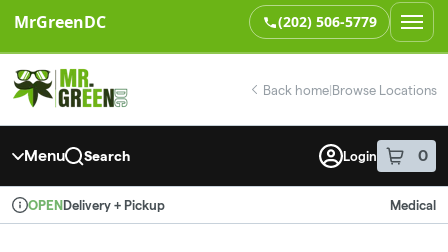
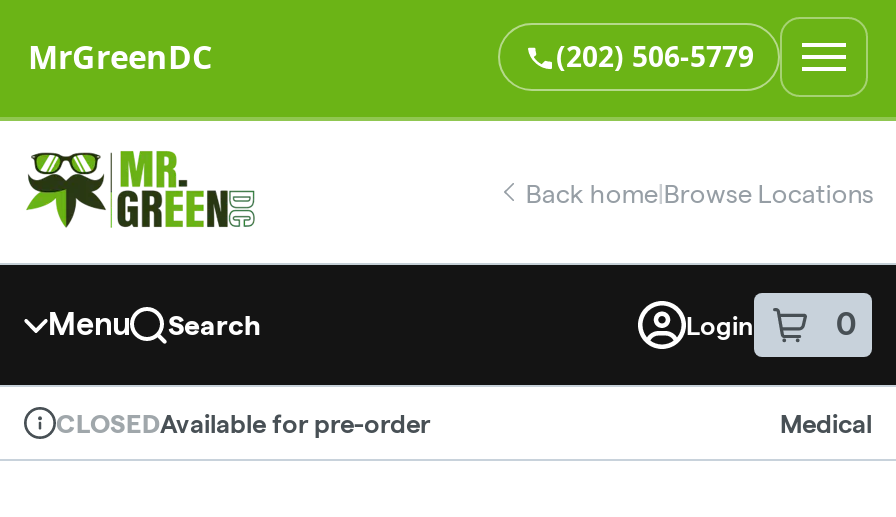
[28,197,165,212] OPENDelivery + Pickup -> [56,408,430,437] CLOSEDAvailable for pre-order

